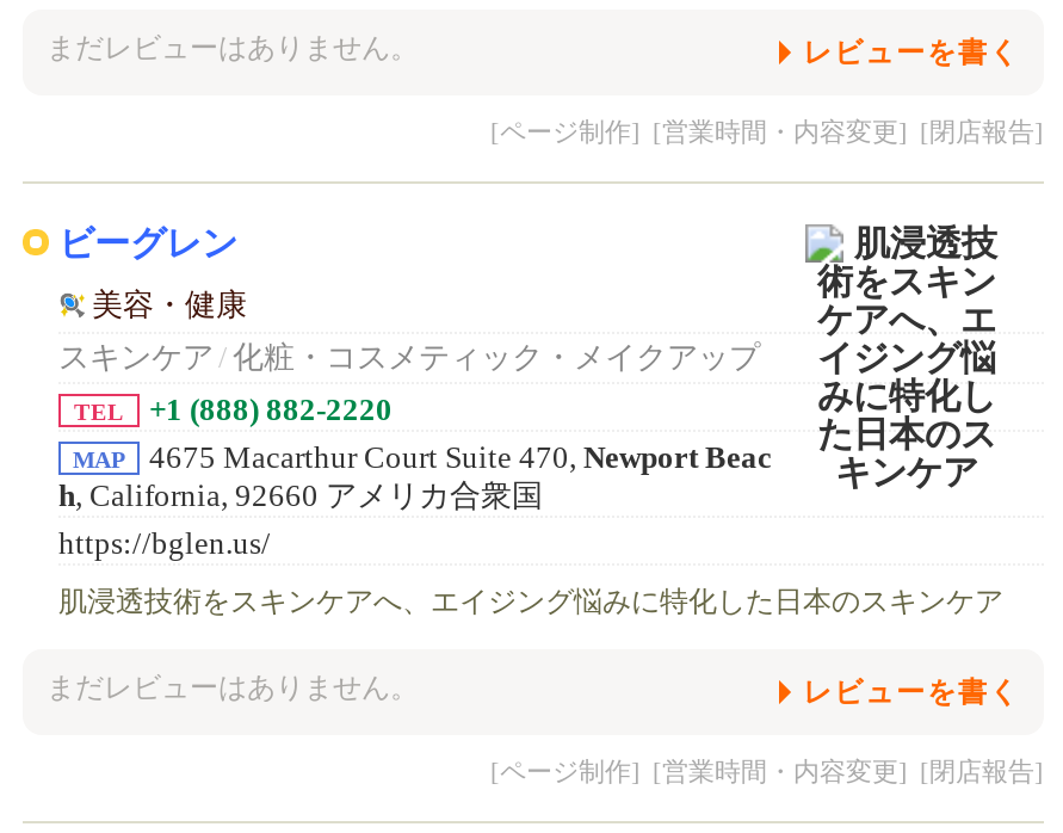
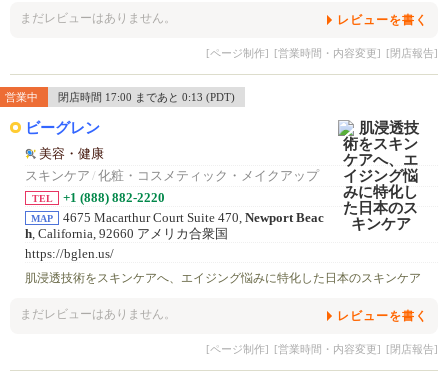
none -> [5,91,235,103] 営業中 | 閉店時間 17:00 まであと 0:13 (PDT)

